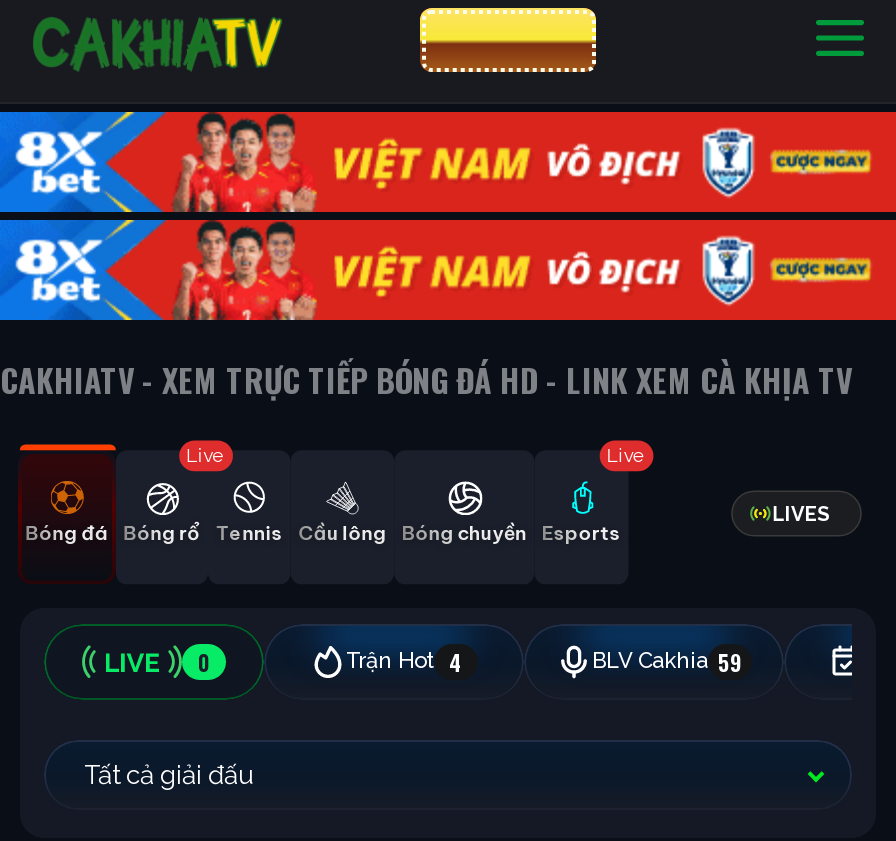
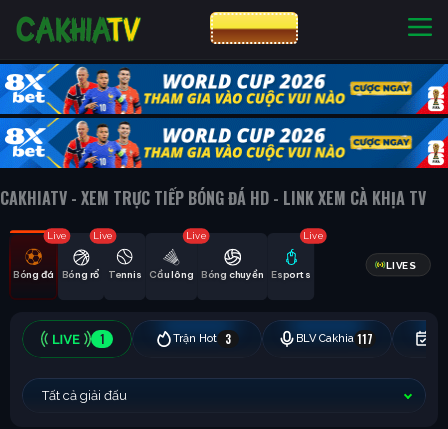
[10,110,890,322] [image] -> [4,63,445,169] [image]
none -> [47,230,67,240] Live
none -> [186,230,206,240] Live
[198,645,742,677] 0 | Trận Hot 4 | BLV Cakhia 59 -> [99,330,373,346] 1 | Trận Hot | 3 | BLV Cakhia 117

